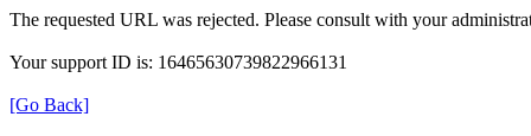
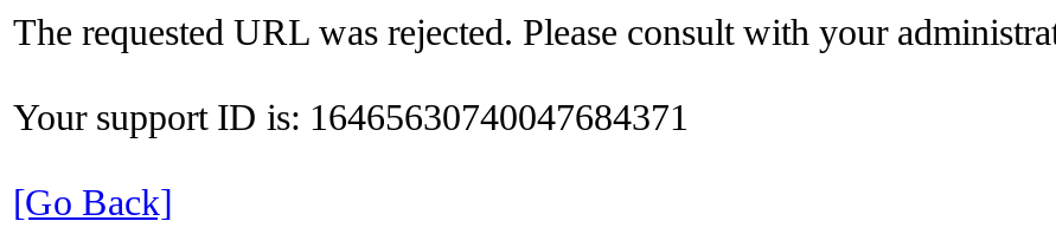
[9,52,347,72] Your support ID is: 16465630739822966131 -> [13,97,689,137] Your support ID is: 16465630740047684371

